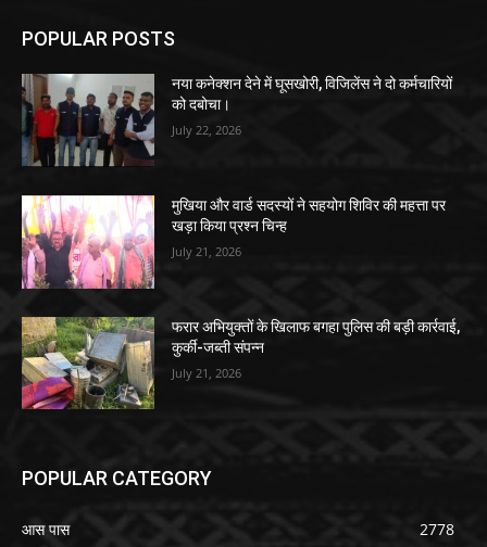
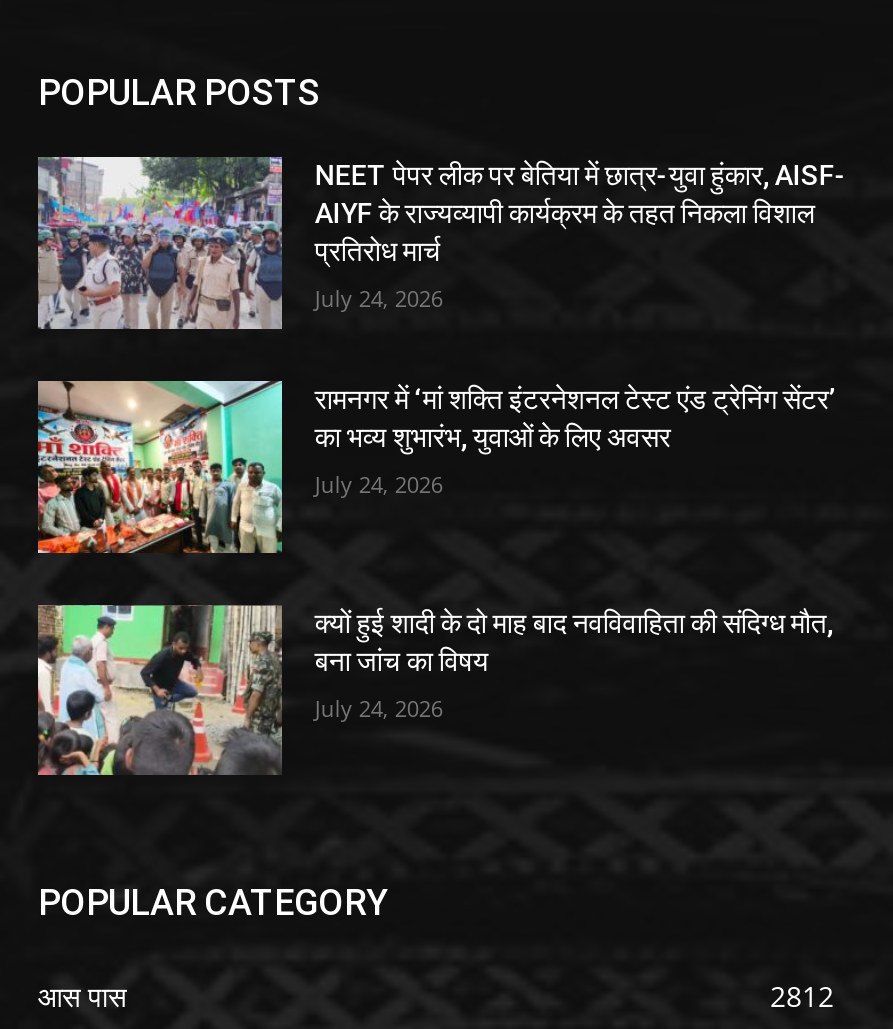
[22,74,453,167] [image] | नया कनेक्शन देने में घूसखोरी, विजिलेंस ने दो कर्मचारियों | को दबोचा। -> [36,157,847,331] [image] | NEET पेपर लीक पर बेतिया में छात्र-युवा हुंकार, AISF- | AIYF के राज्यव्यापी कार्यक्रम के तहत निकला विशाल | प्रतिरोध मार्च
[172,122,242,138] July 22, 2026 -> [315,284,443,314] July 24, 2026
[21,194,446,290] [image] | मुखिया और वार्ड सदस्यों ने सहयोग शिविर की महत्ता पर | खड़ा किया प्रश्न चिन्ह -> [36,379,835,555] [image] | रामनगर में ‘मां शक्ति इंटरनेशनल टेस्ट एंड ट्रेनिंग सेंटर’ | का भव्य शुभारंभ, युवाओं के लिए अवसर
[172,243,242,259] July 21, 2026 -> [315,469,443,499] July 24, 2026
[22,317,460,410] [image] | फरार अभियुक्तों के खिलाफ बगहा पुलिस की बड़ी कार्रवाई, | कुर्की-जब्ती संपन्न -> [36,603,833,777] [image] | क्यों हुई शादी के दो माह बाद नवविवाहिता की संदिग्ध मौत, | बना जांच का विषय
[172,364,242,381] July 21, 2026 -> [315,692,443,722] July 24, 2026
[420,519,454,540] 2778 -> [770,978,834,1016] 2812

